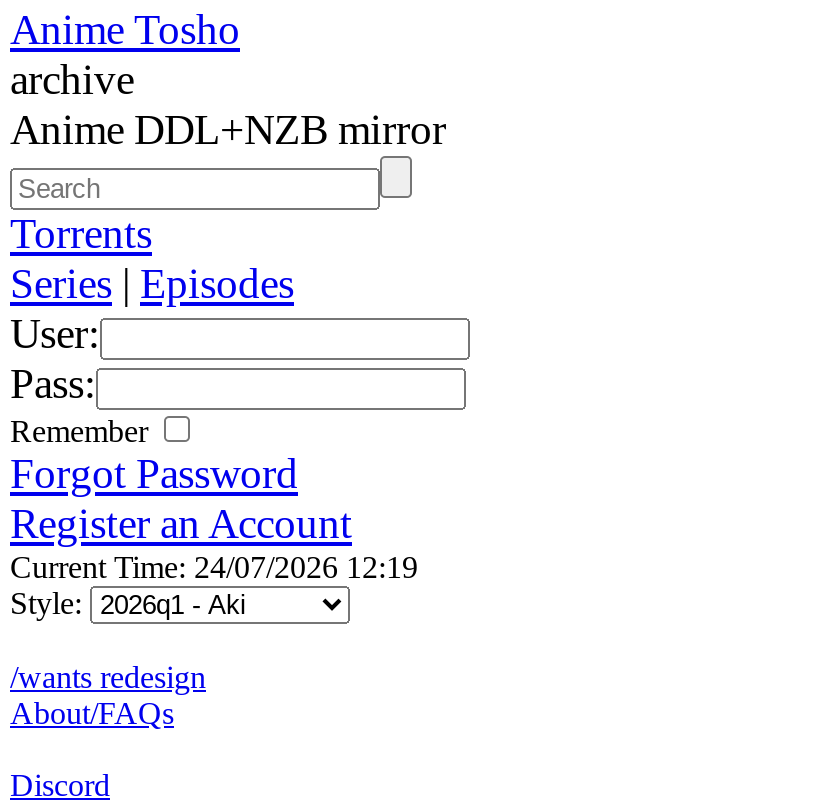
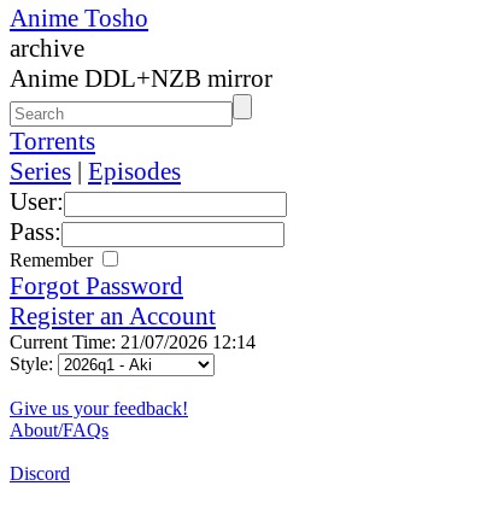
[10,550,418,584] Current Time: 24/07/2026 12:19 -> [10,331,256,352] Current Time: 21/07/2026 12:14
[10,660,206,694] /wants redesign -> [10,398,188,418] Give us your feedback!

